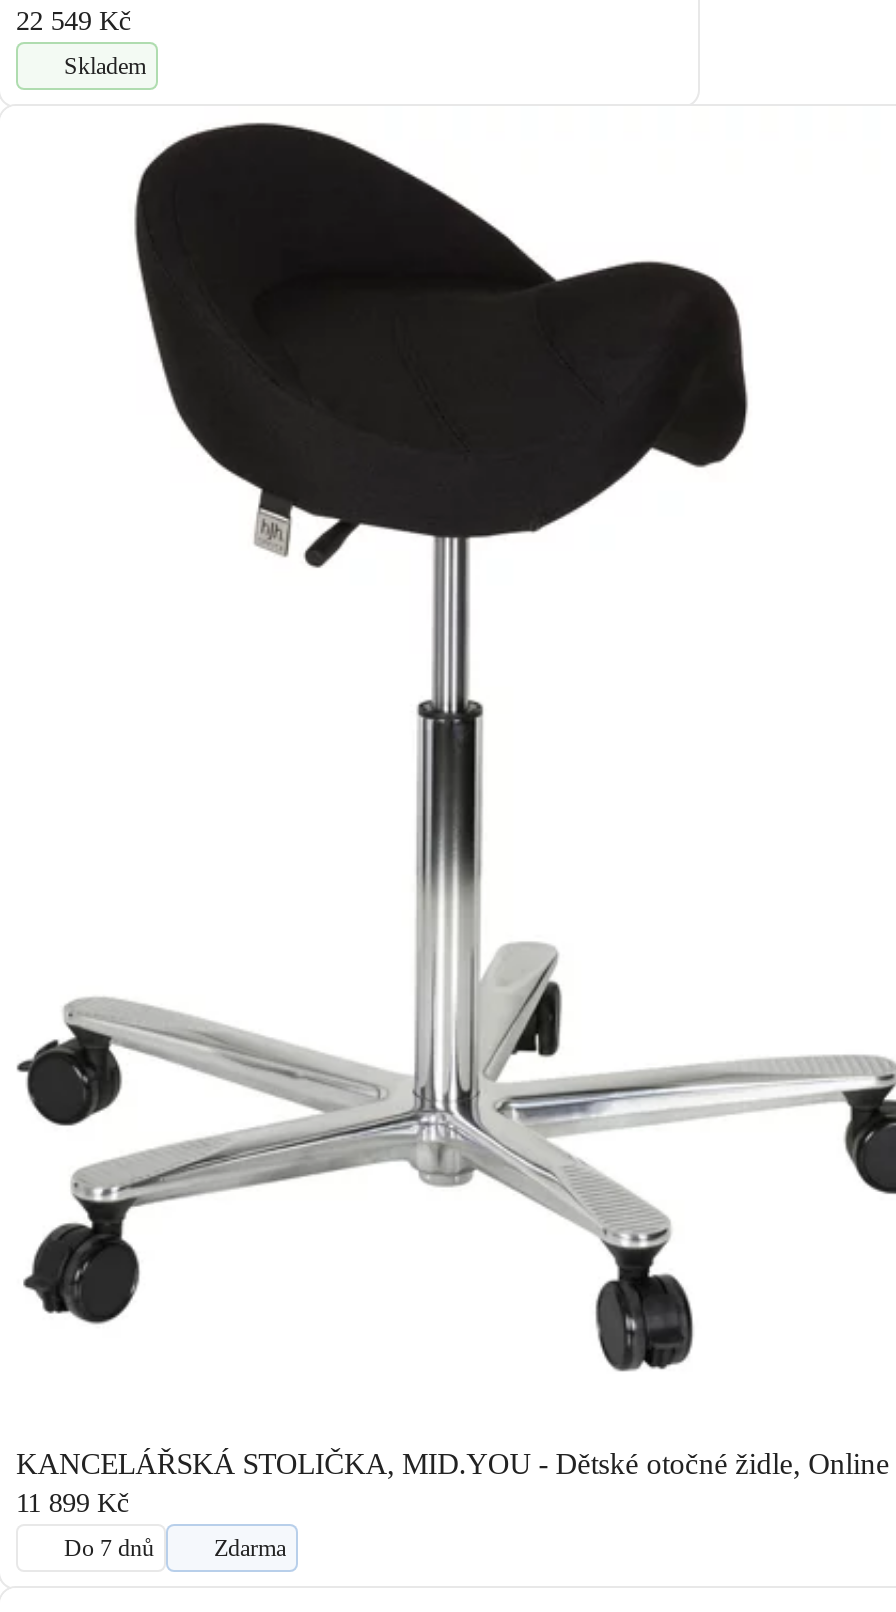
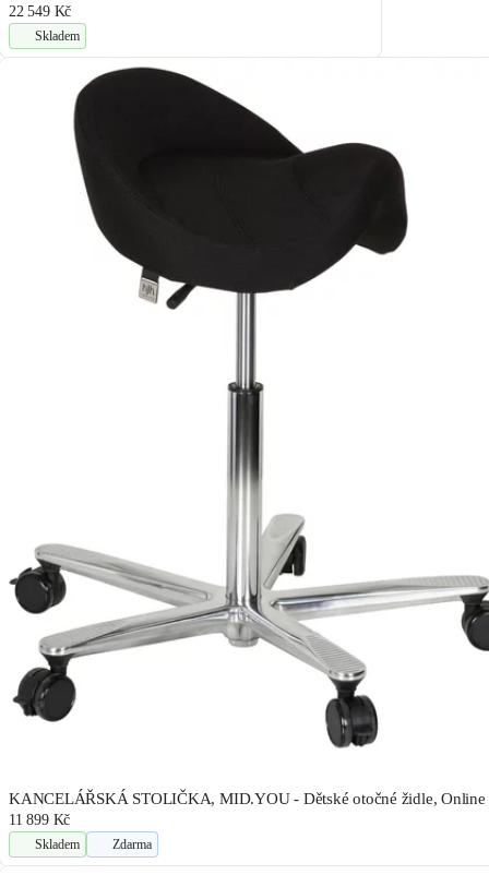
[64,1533,154,1561] Do 7 dnů -> [35,836,80,852] Skladem

